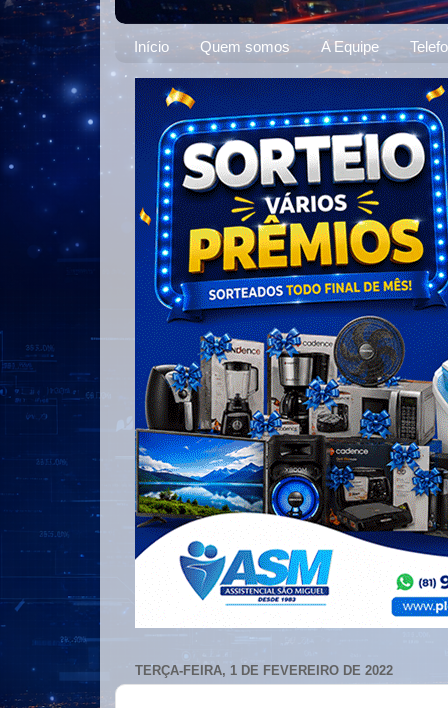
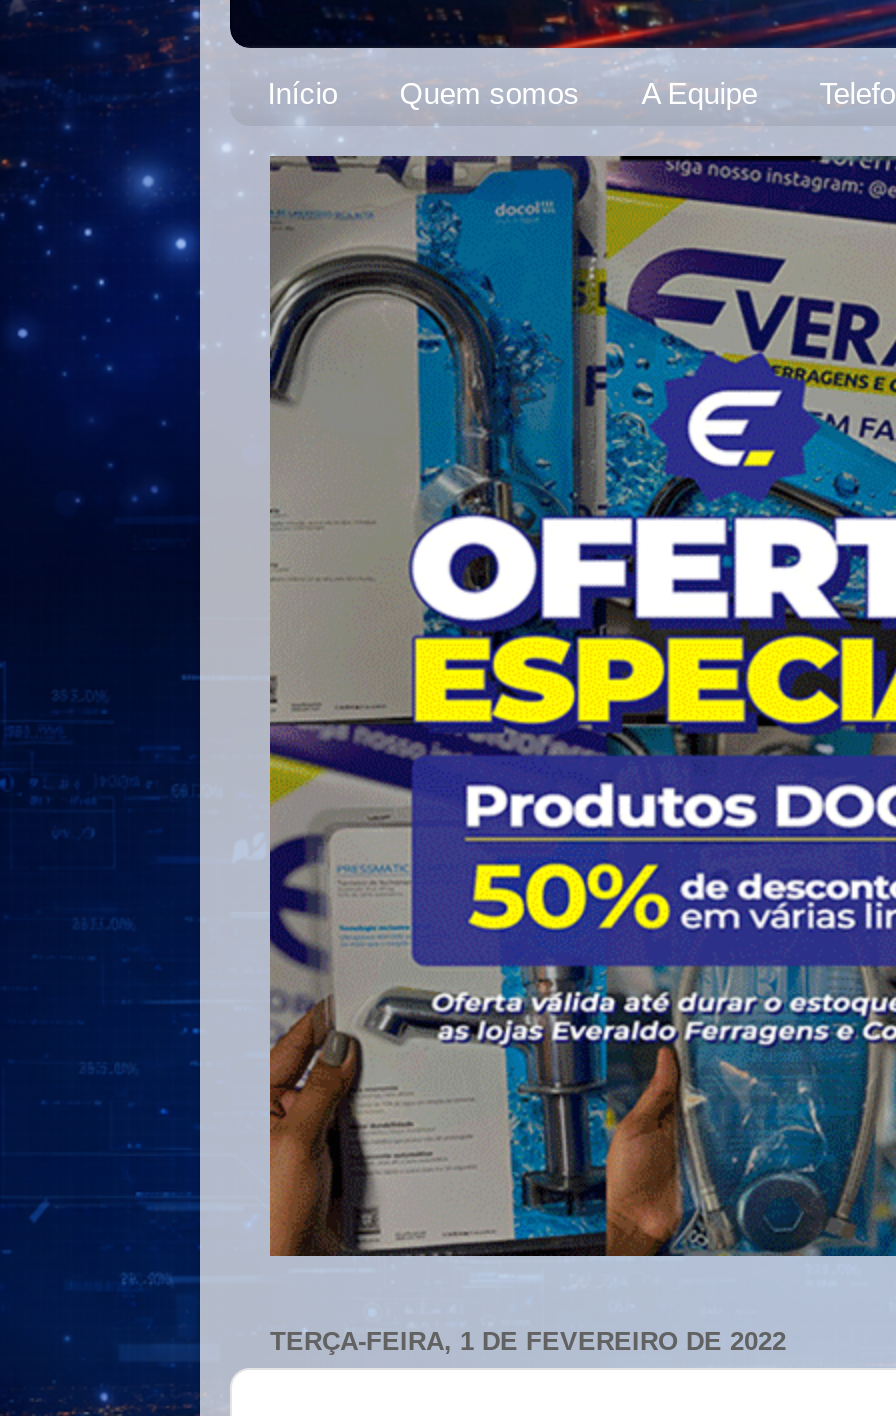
[134,77,445,629] [image] -> [268,156,890,1258] [image]

